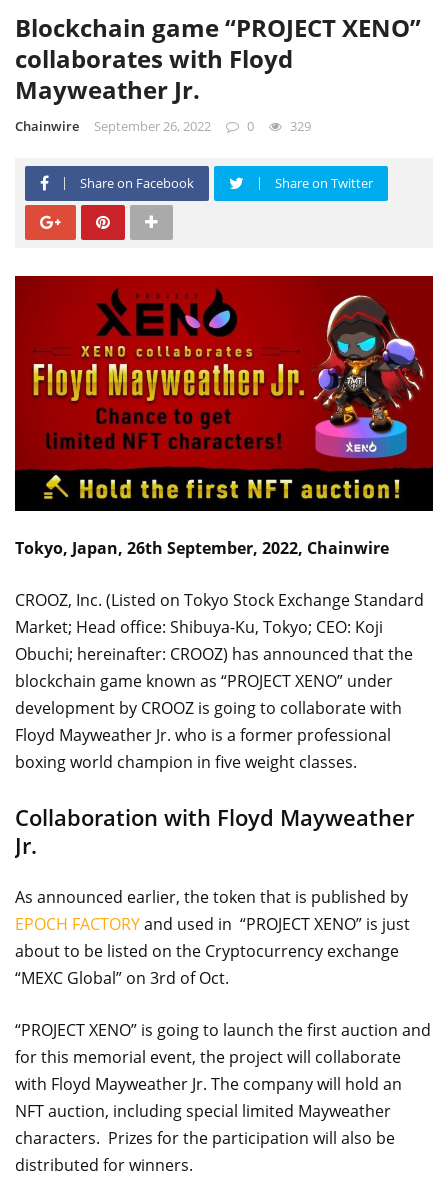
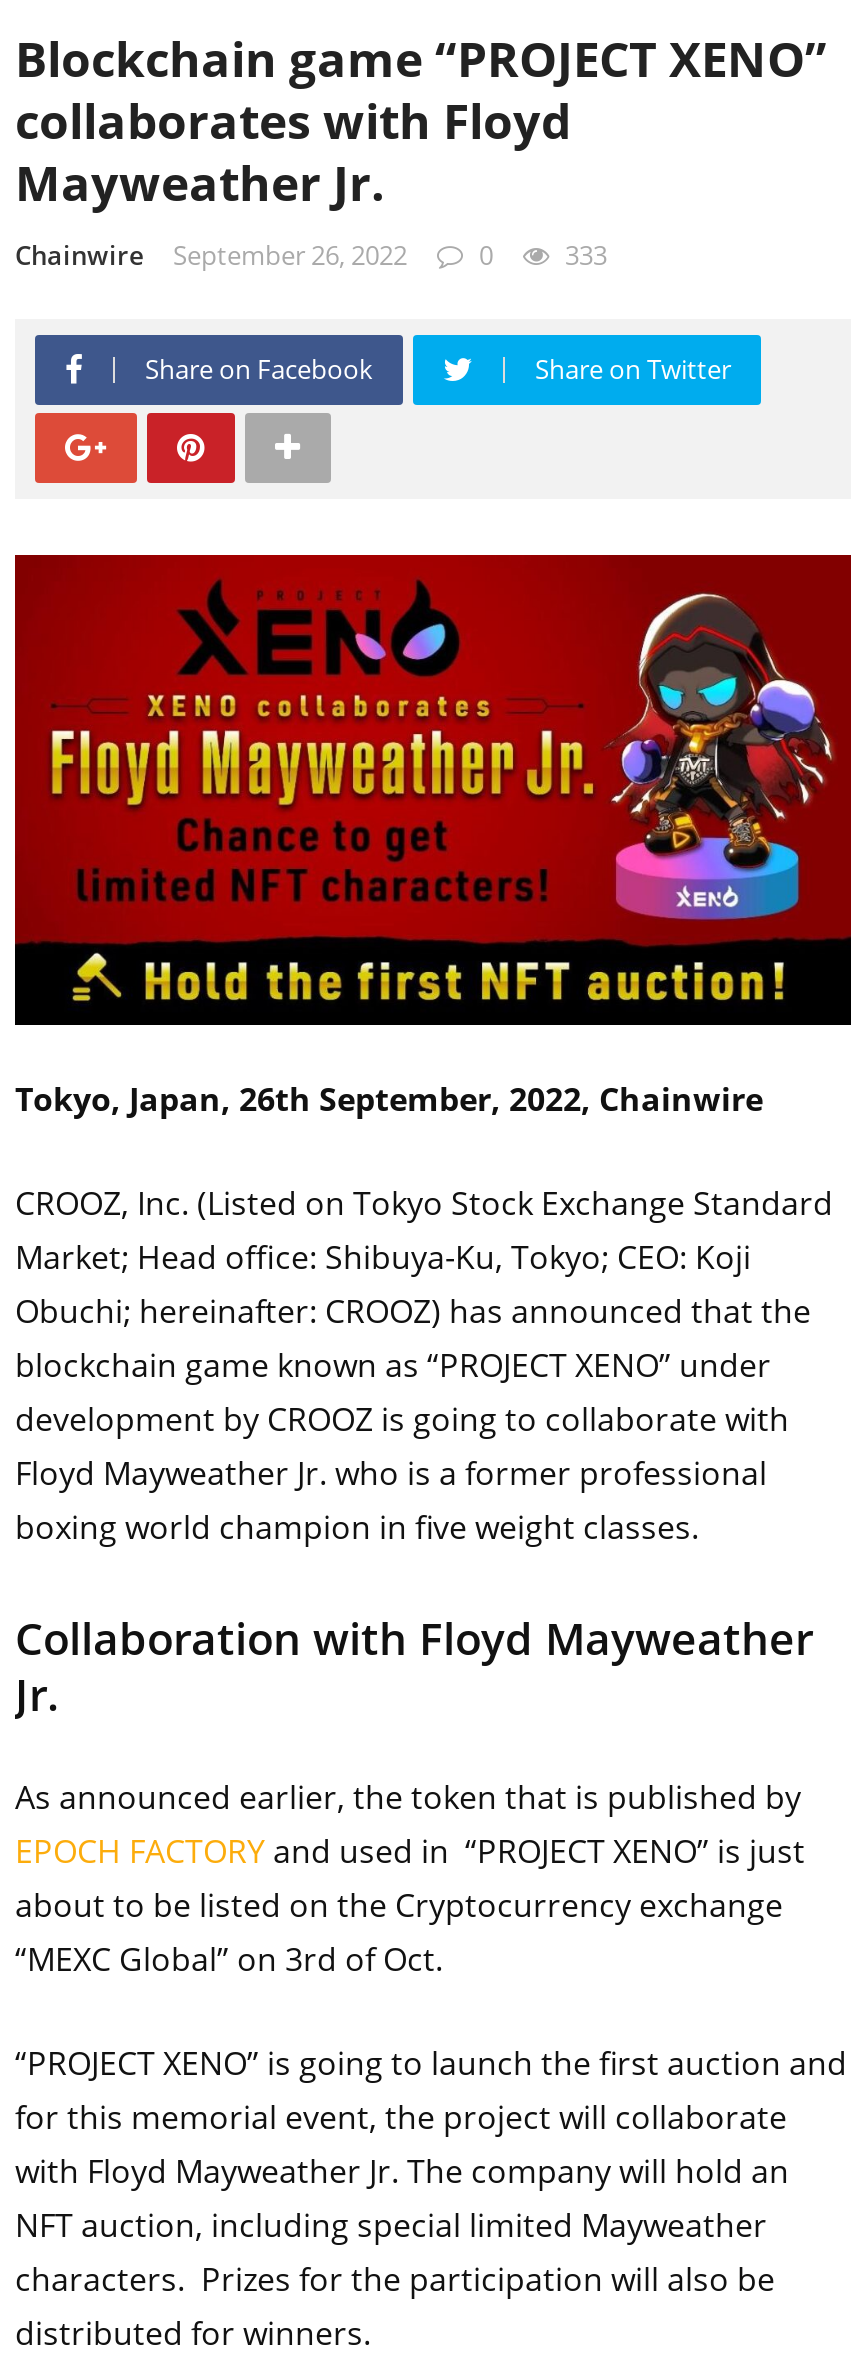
[15,117,311,135] Chainwire September 26, 2022 0 329 -> [15,237,607,273] Chainwire September 26, 2022 0 333

